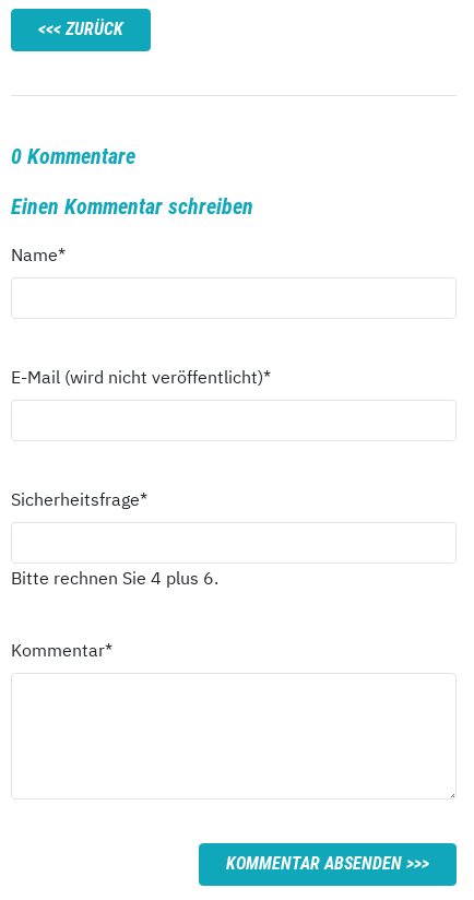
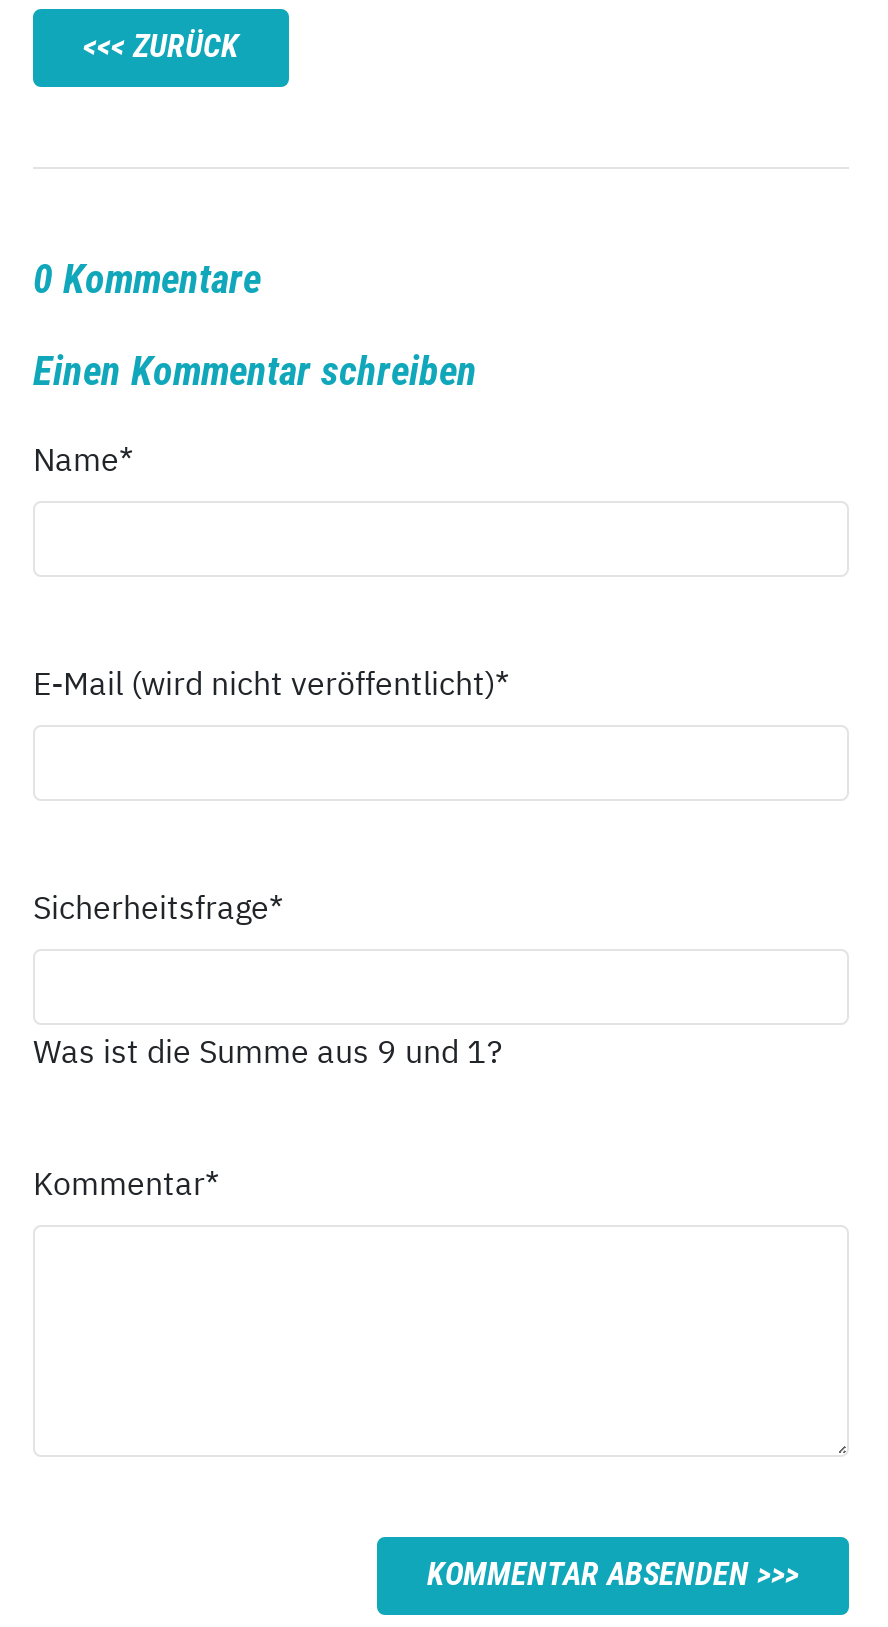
[11,567,218,589] Bitte rechnen Sie 4 plus 6. -> [33,1031,503,1071] Was ist die Summe aus 9 und 1?

